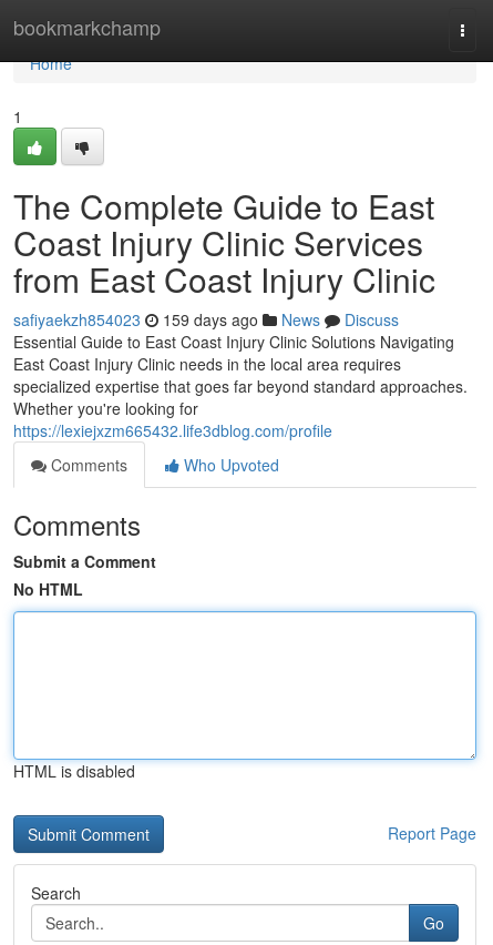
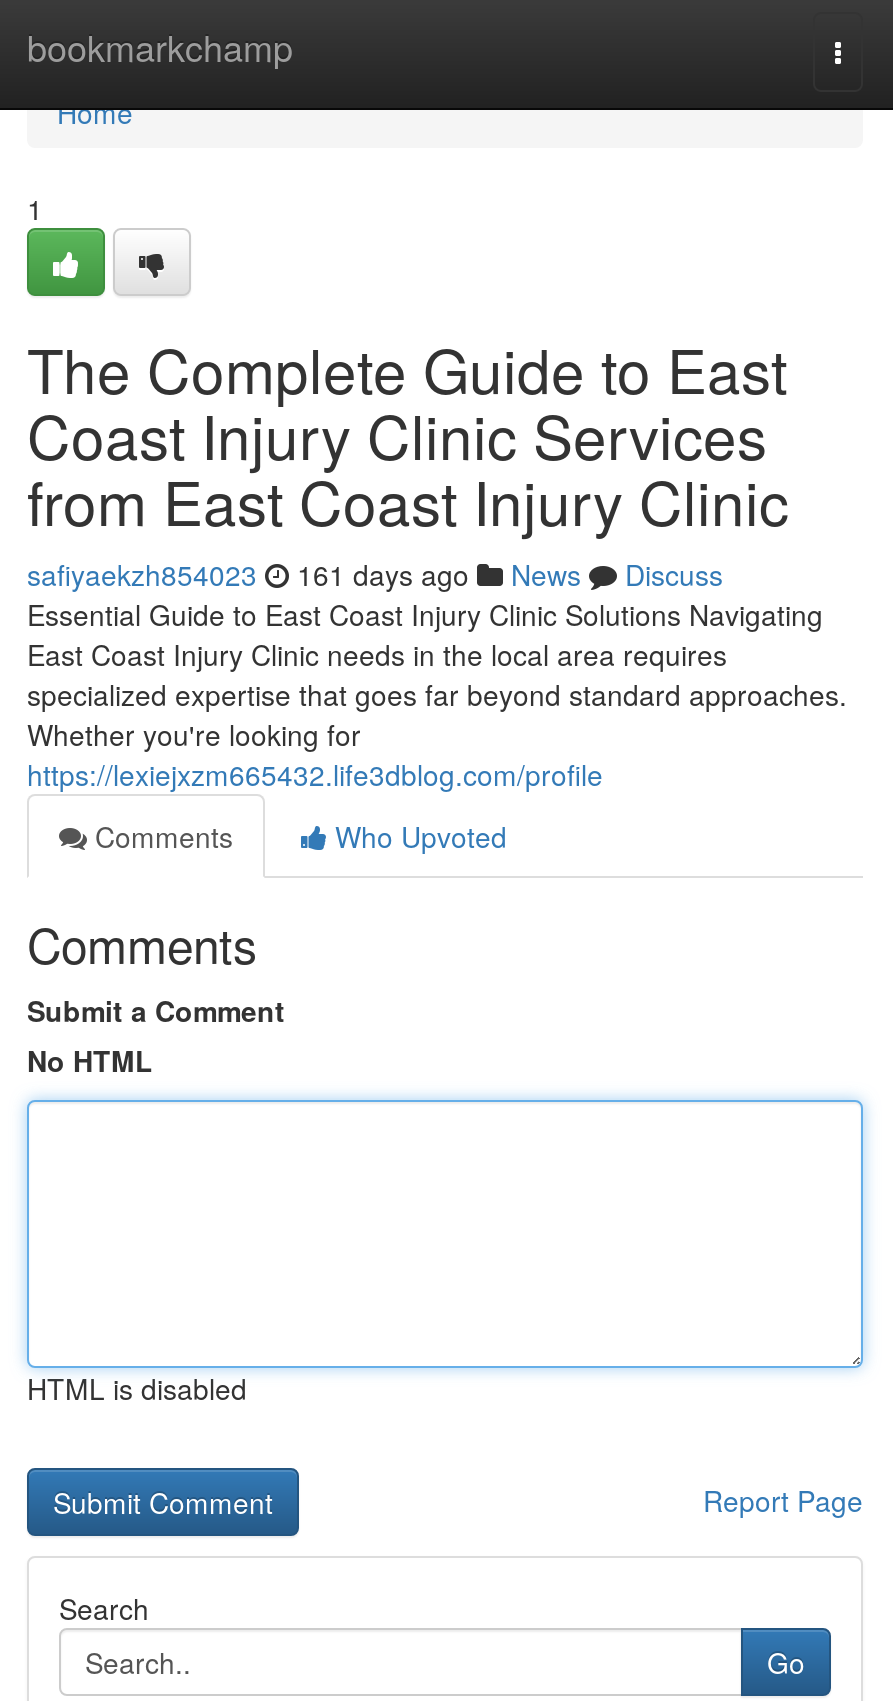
[13,308,399,331] safiyaekzh854023 159 days ago News Discuss -> [27,554,723,594] safiyaekzh854023 161 days ago News Discuss

